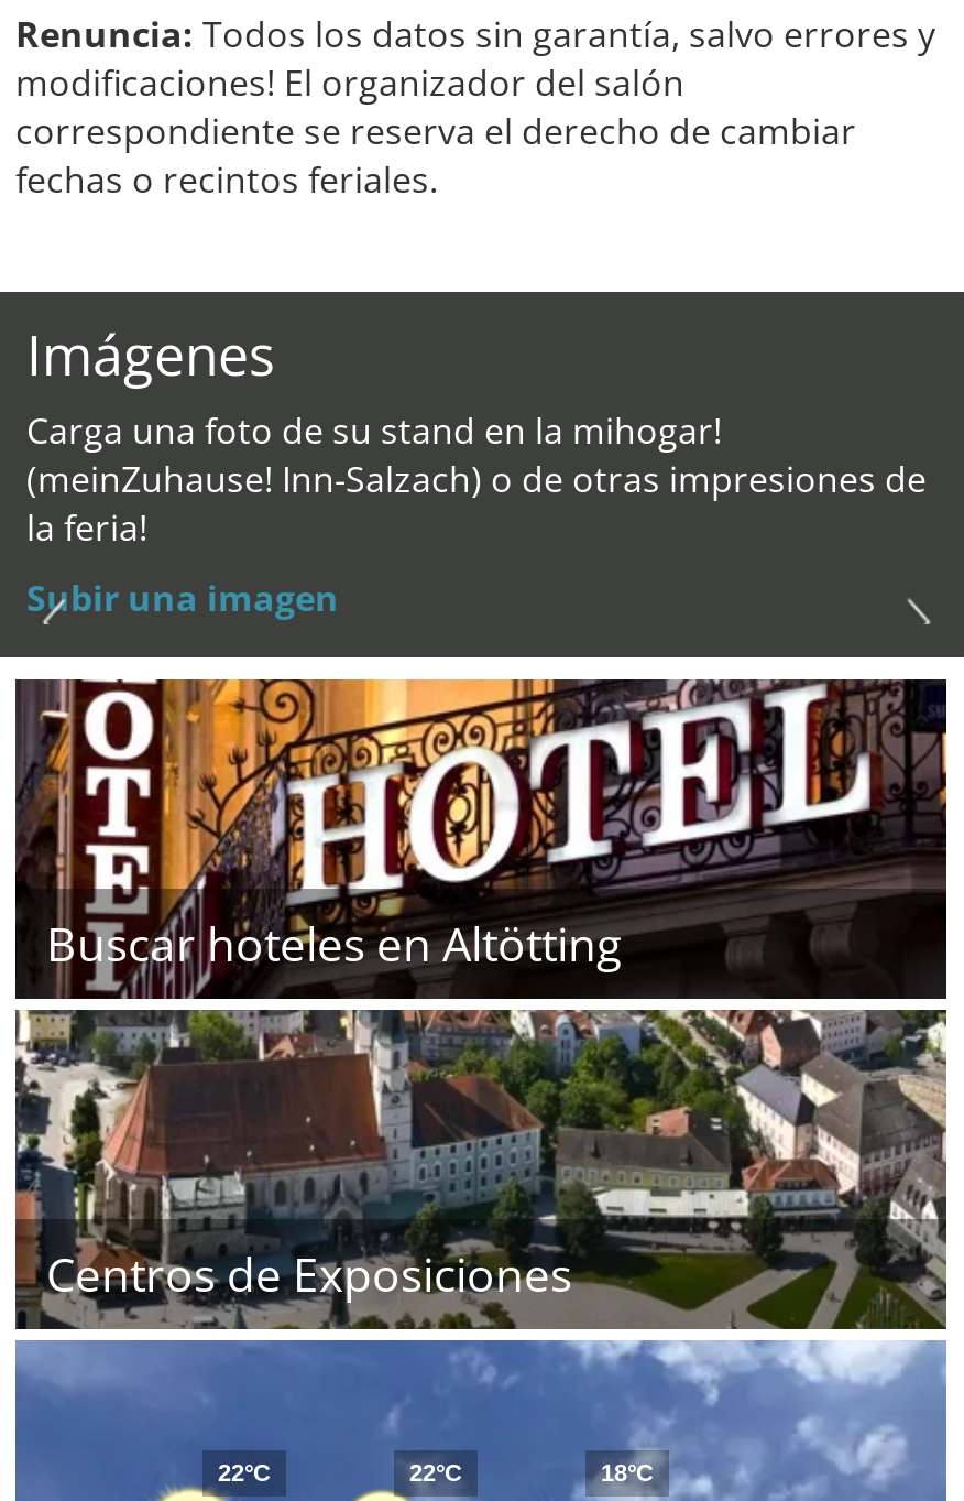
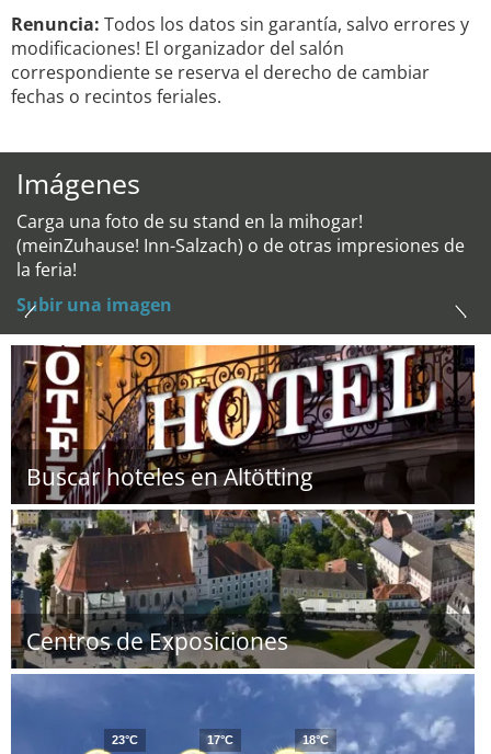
[218,1460,271,1486] 22°C -> [112,734,138,747] 23°C
[409,1460,462,1486] 22°C -> [207,734,233,747] 17°C

